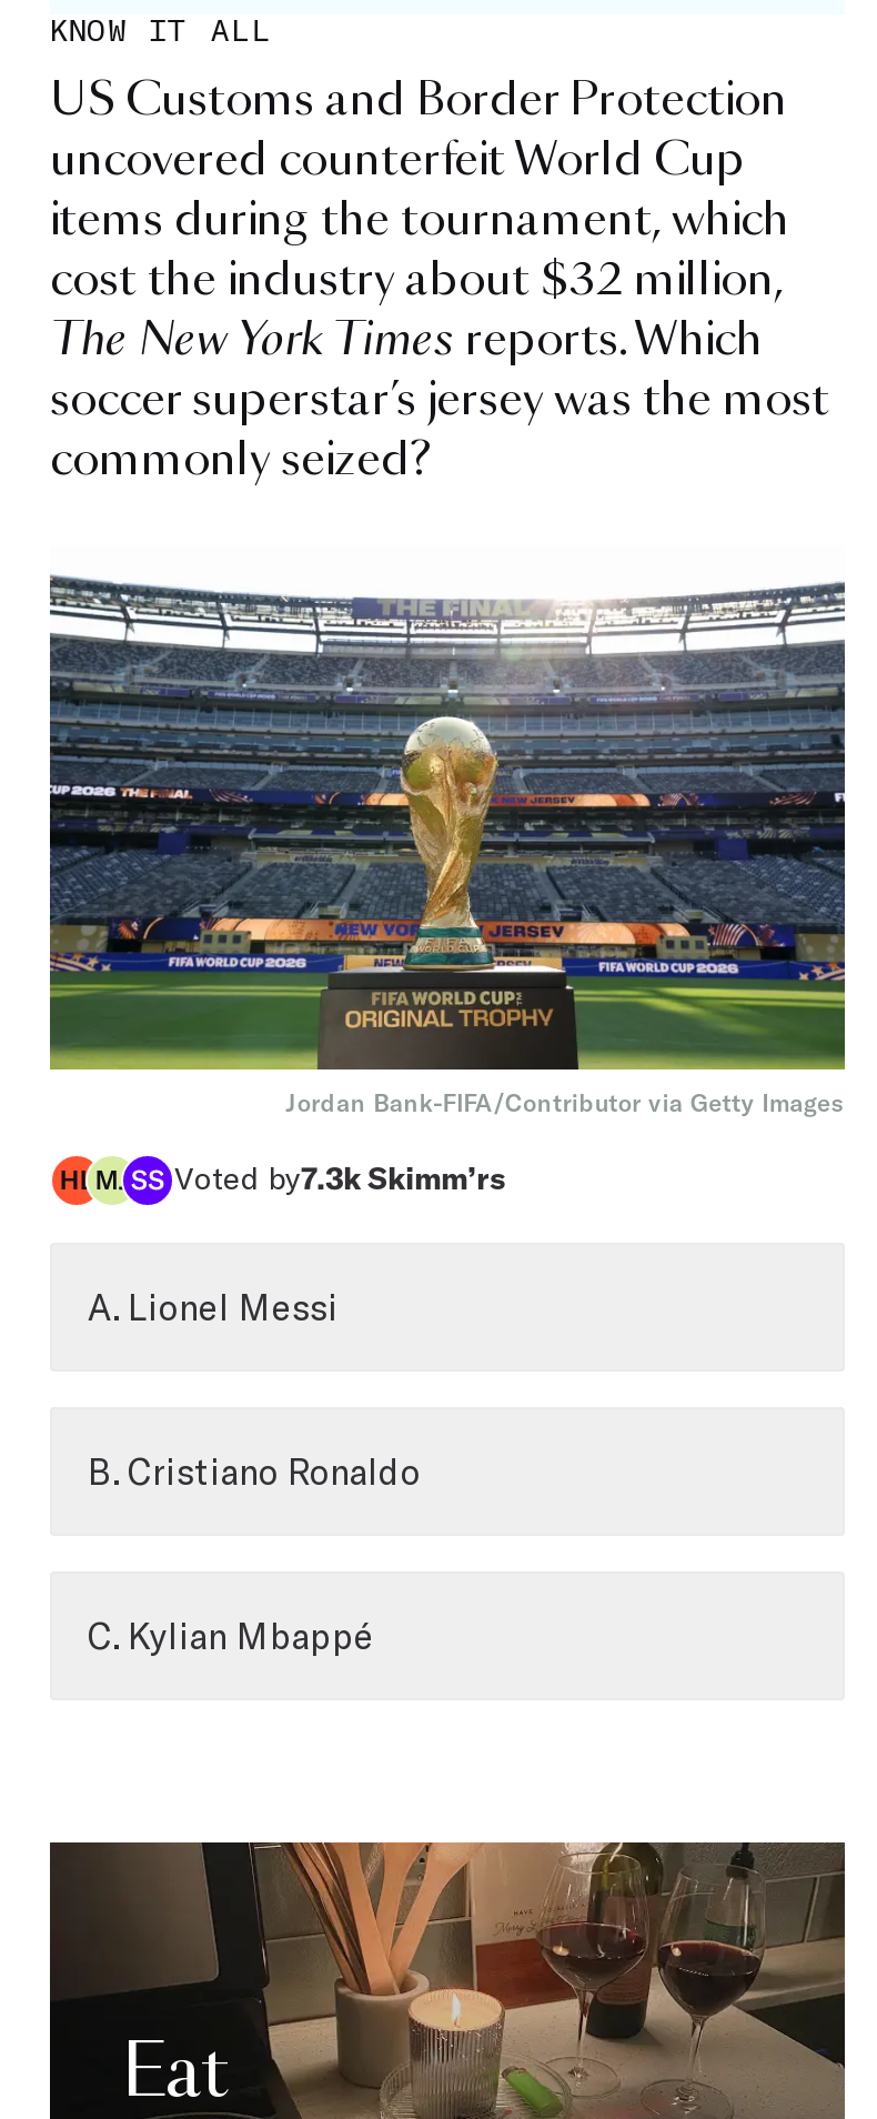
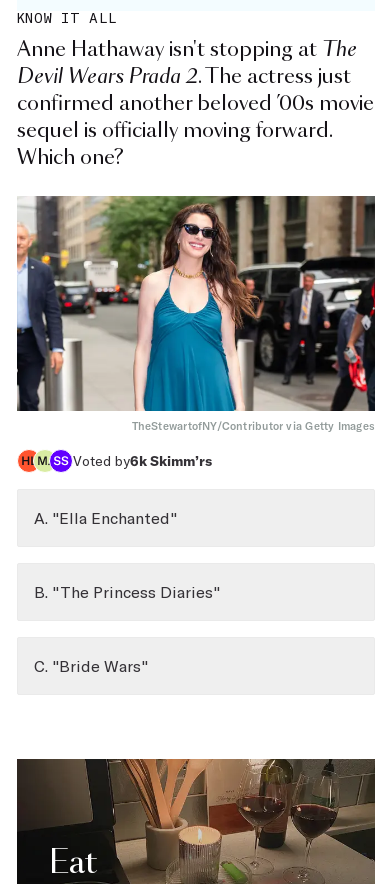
[50,79,829,483] US Customs and Border Protection | uncovered counterfeit World Cup | items during the tournament, which | cost the industry about $32 million, | The New York Times reports. Which | soccer superstar’s jersey was the most | commonly seized? -> [17,40,374,168] Anne Hathaway isn't stopping at The | Devil Wears Prada 2. The actress just | confirmed another beloved ’00s movie | sequel is officially moving forward. | Which one?
[48,572,847,1117] [image] | Jordan Bank-FIFA/Contributor via Getty Images -> [16,203,376,433] [image] | TheStewartofNY/Contributor via Getty Images
[174,1159,505,1199] Voted by7.3kSkimm’rs -> [73,452,212,470] Voted by6kSkimm’rs
[88,1284,339,1328] A. Lionel Messi -> [34,508,177,528] A. "Ella Enchanted"
[88,1448,421,1493] B. Cristiano Ronaldo -> [34,582,220,602] B. "The Princess Diaries"
[88,1613,374,1657] C. Kylian Mbappé -> [34,656,148,676] C. "Bride Wars"

